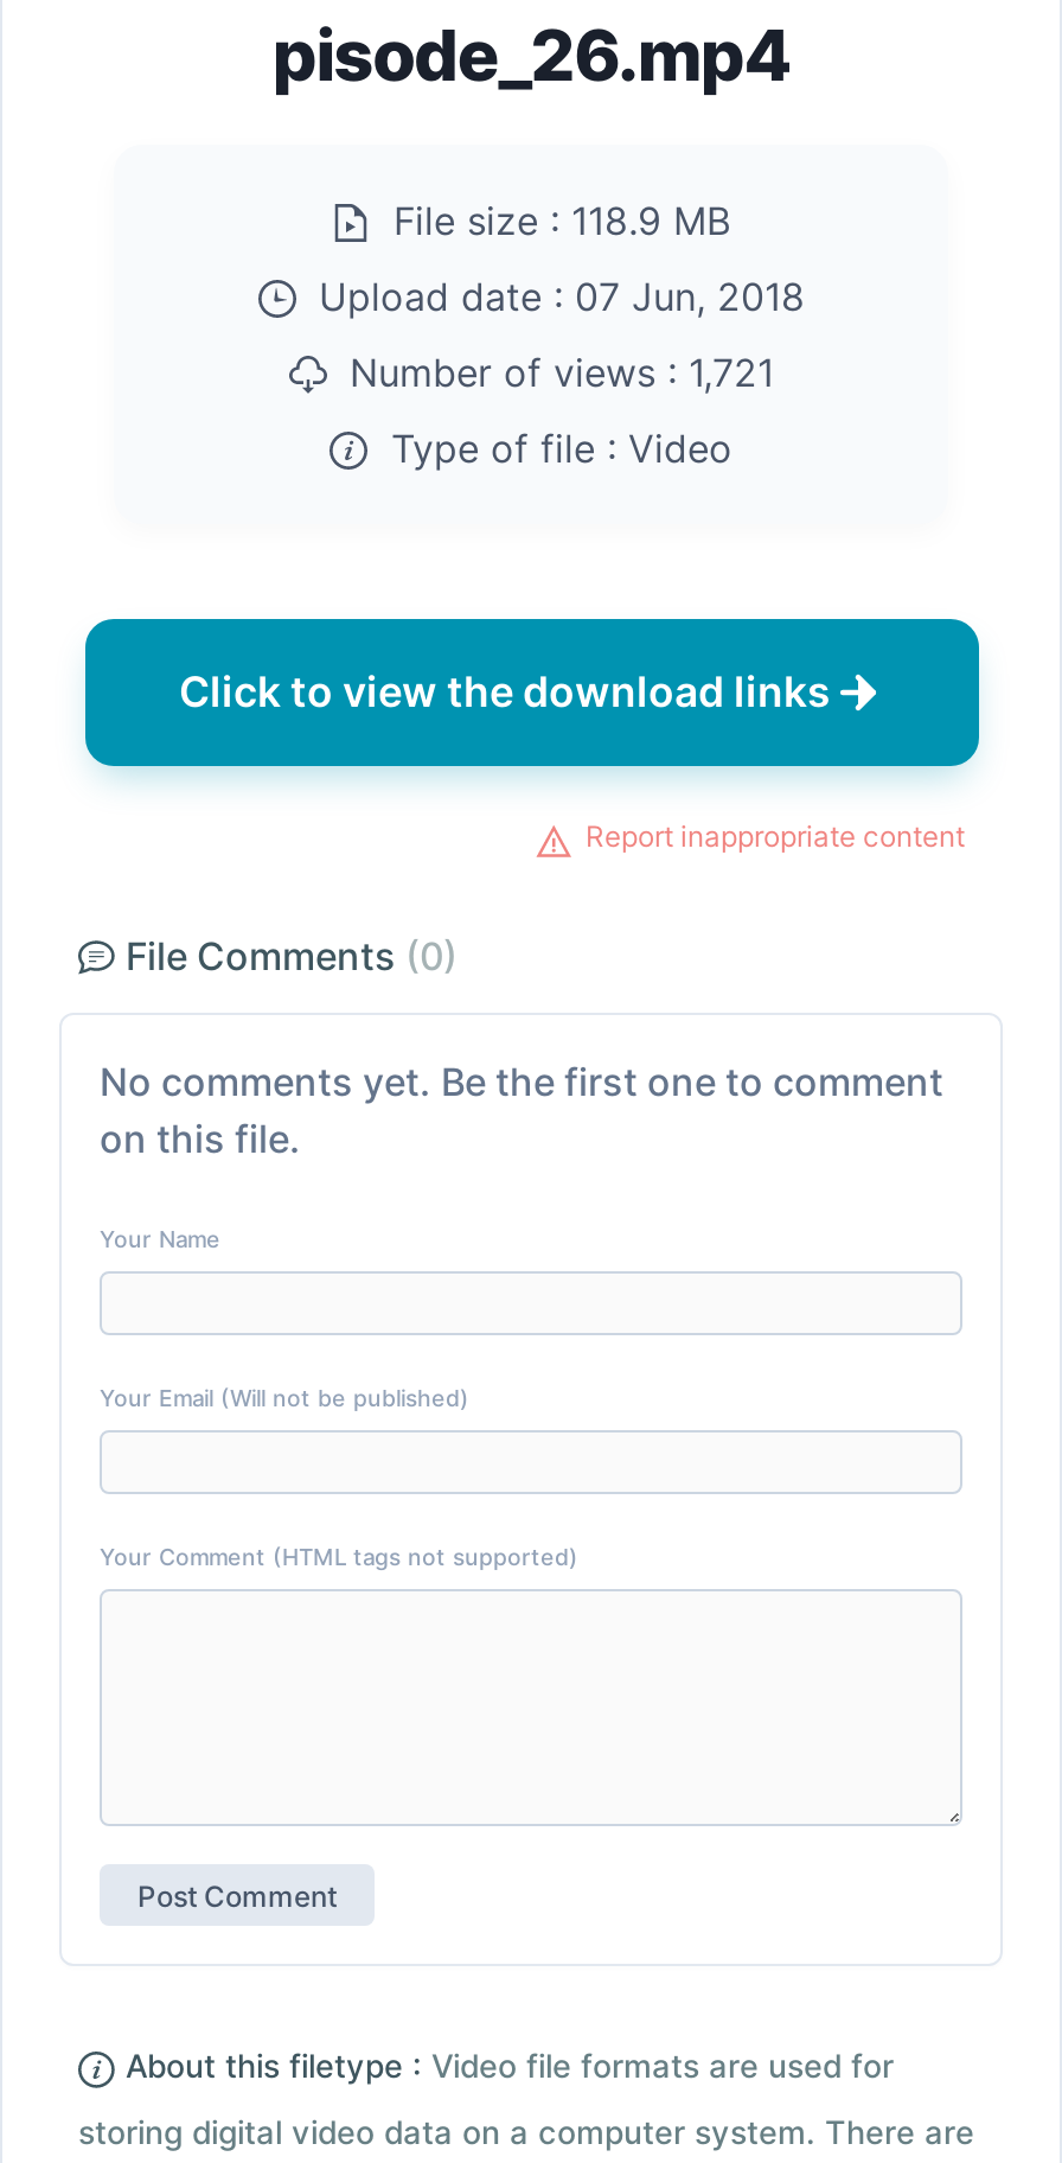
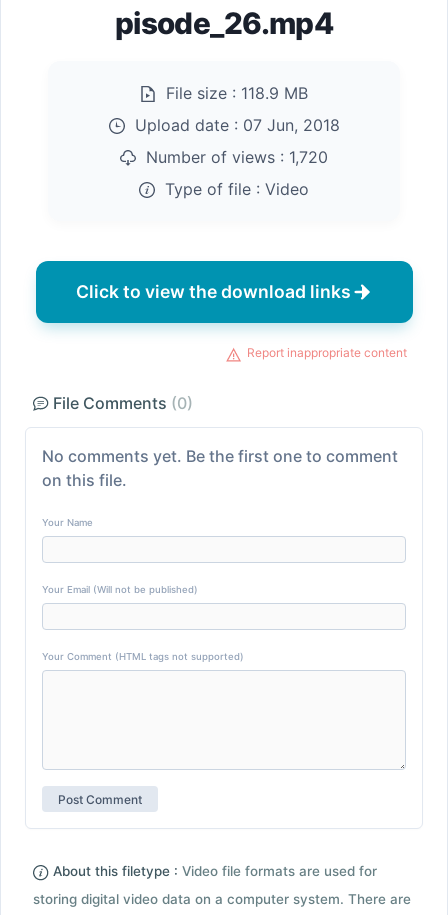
[326,348,774,396] Number of views : 1,721 -> [136,147,328,167] Number of views : 1,720

